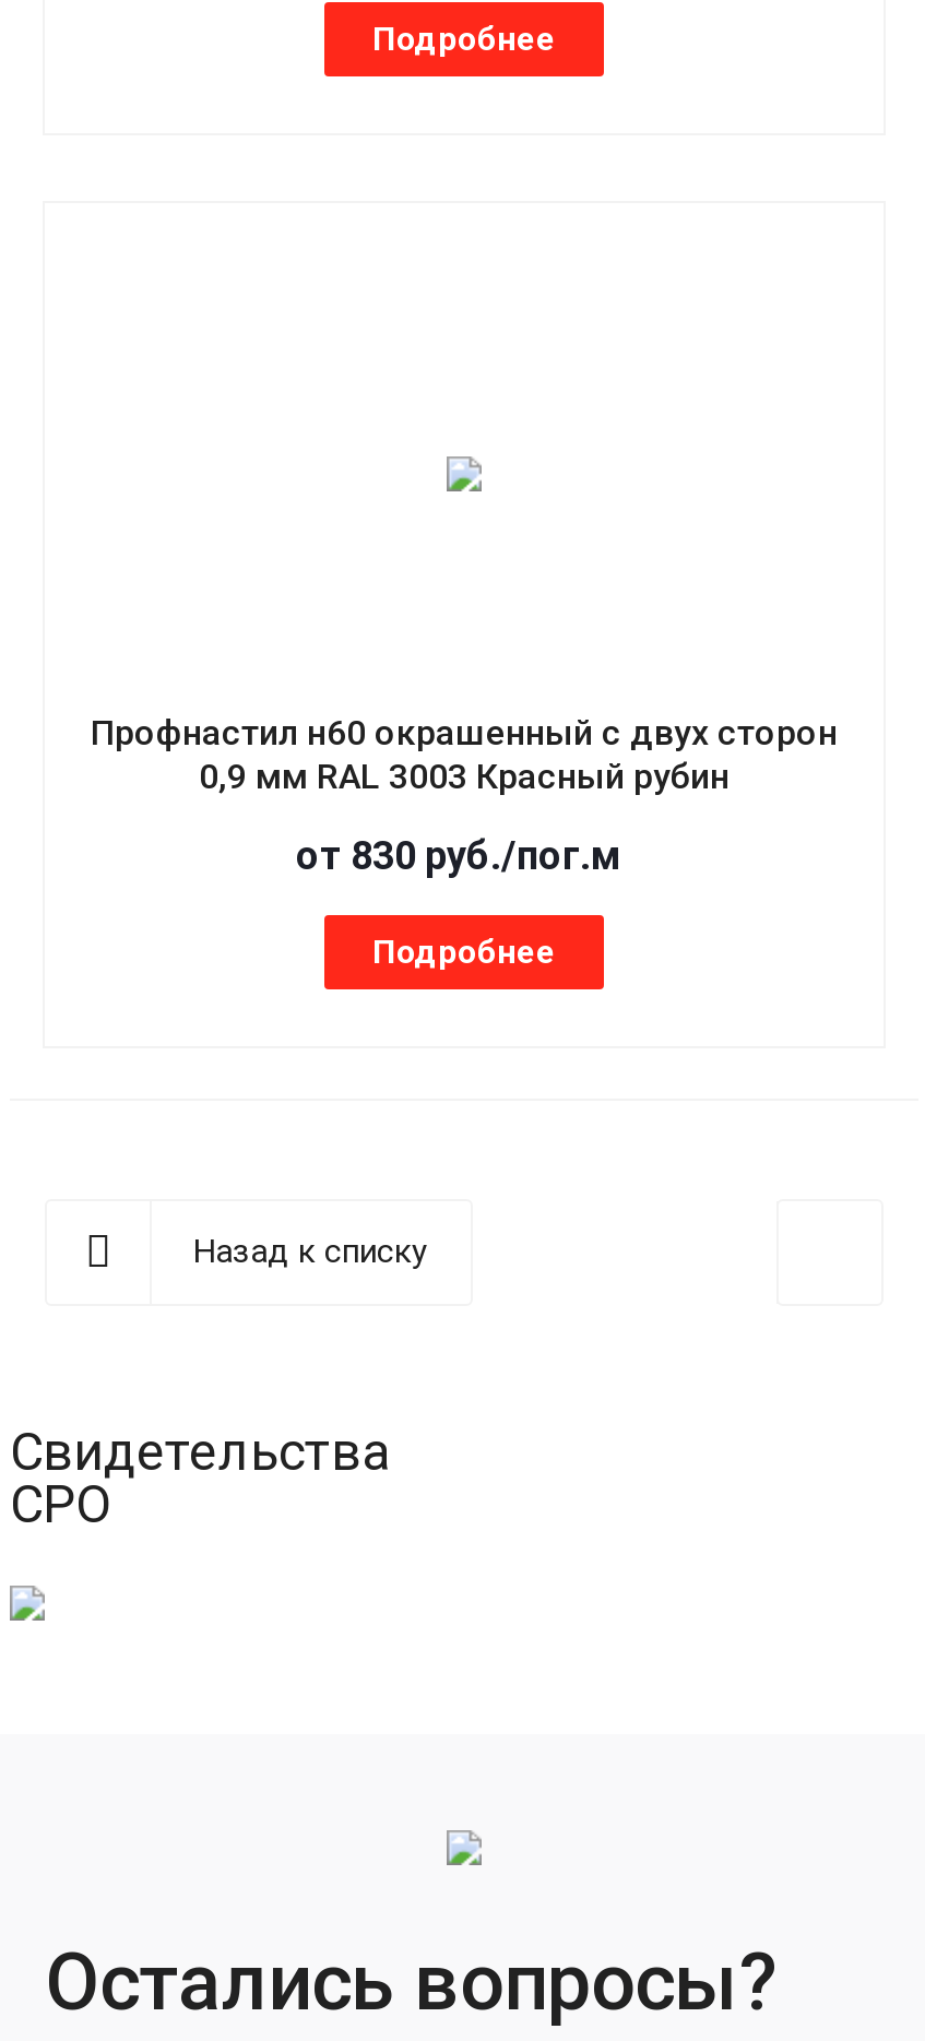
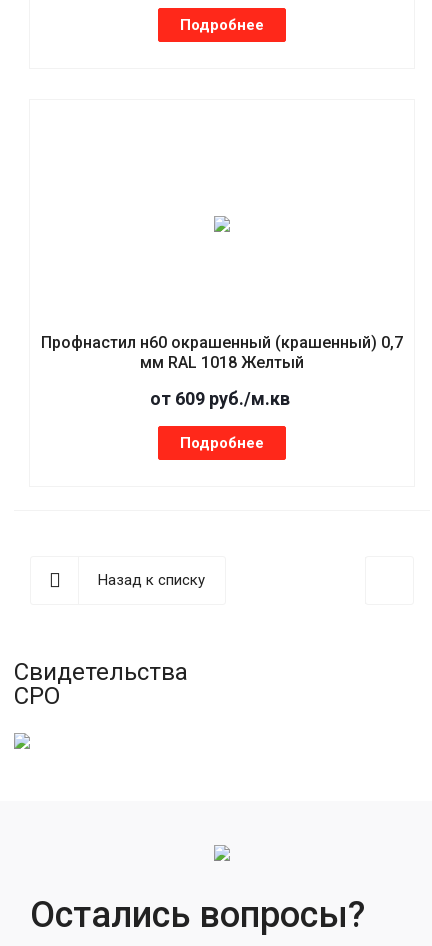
[91,712,838,797] Профнастил н60 окрашенный с двух сторон | 0,9 мм RAL 3003 Красный рубин -> [41,333,403,372] Профнастил н60 окрашенный (крашенный) 0,7 | мм RAL 1018 Желтый
[296,832,621,878] от 830 руб./пог.м -> [149,388,289,409] от 609 руб./м.кв

